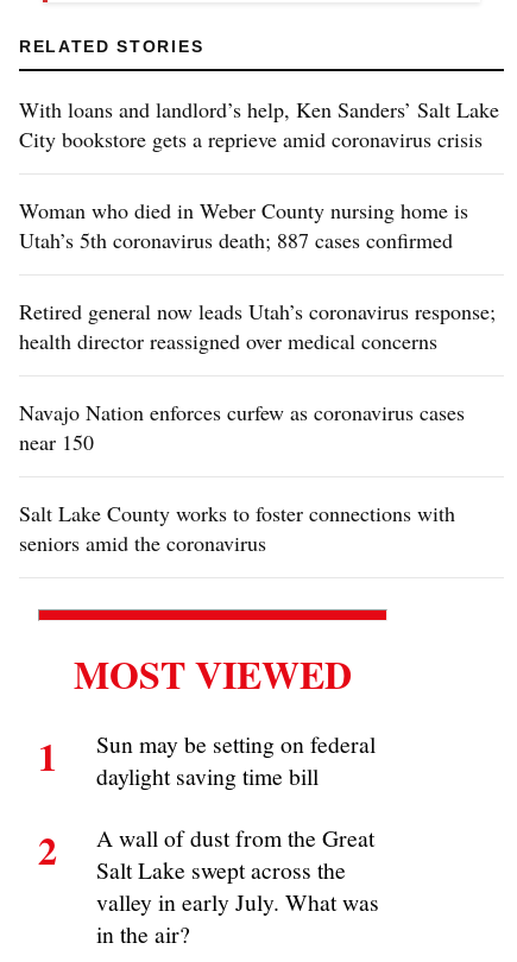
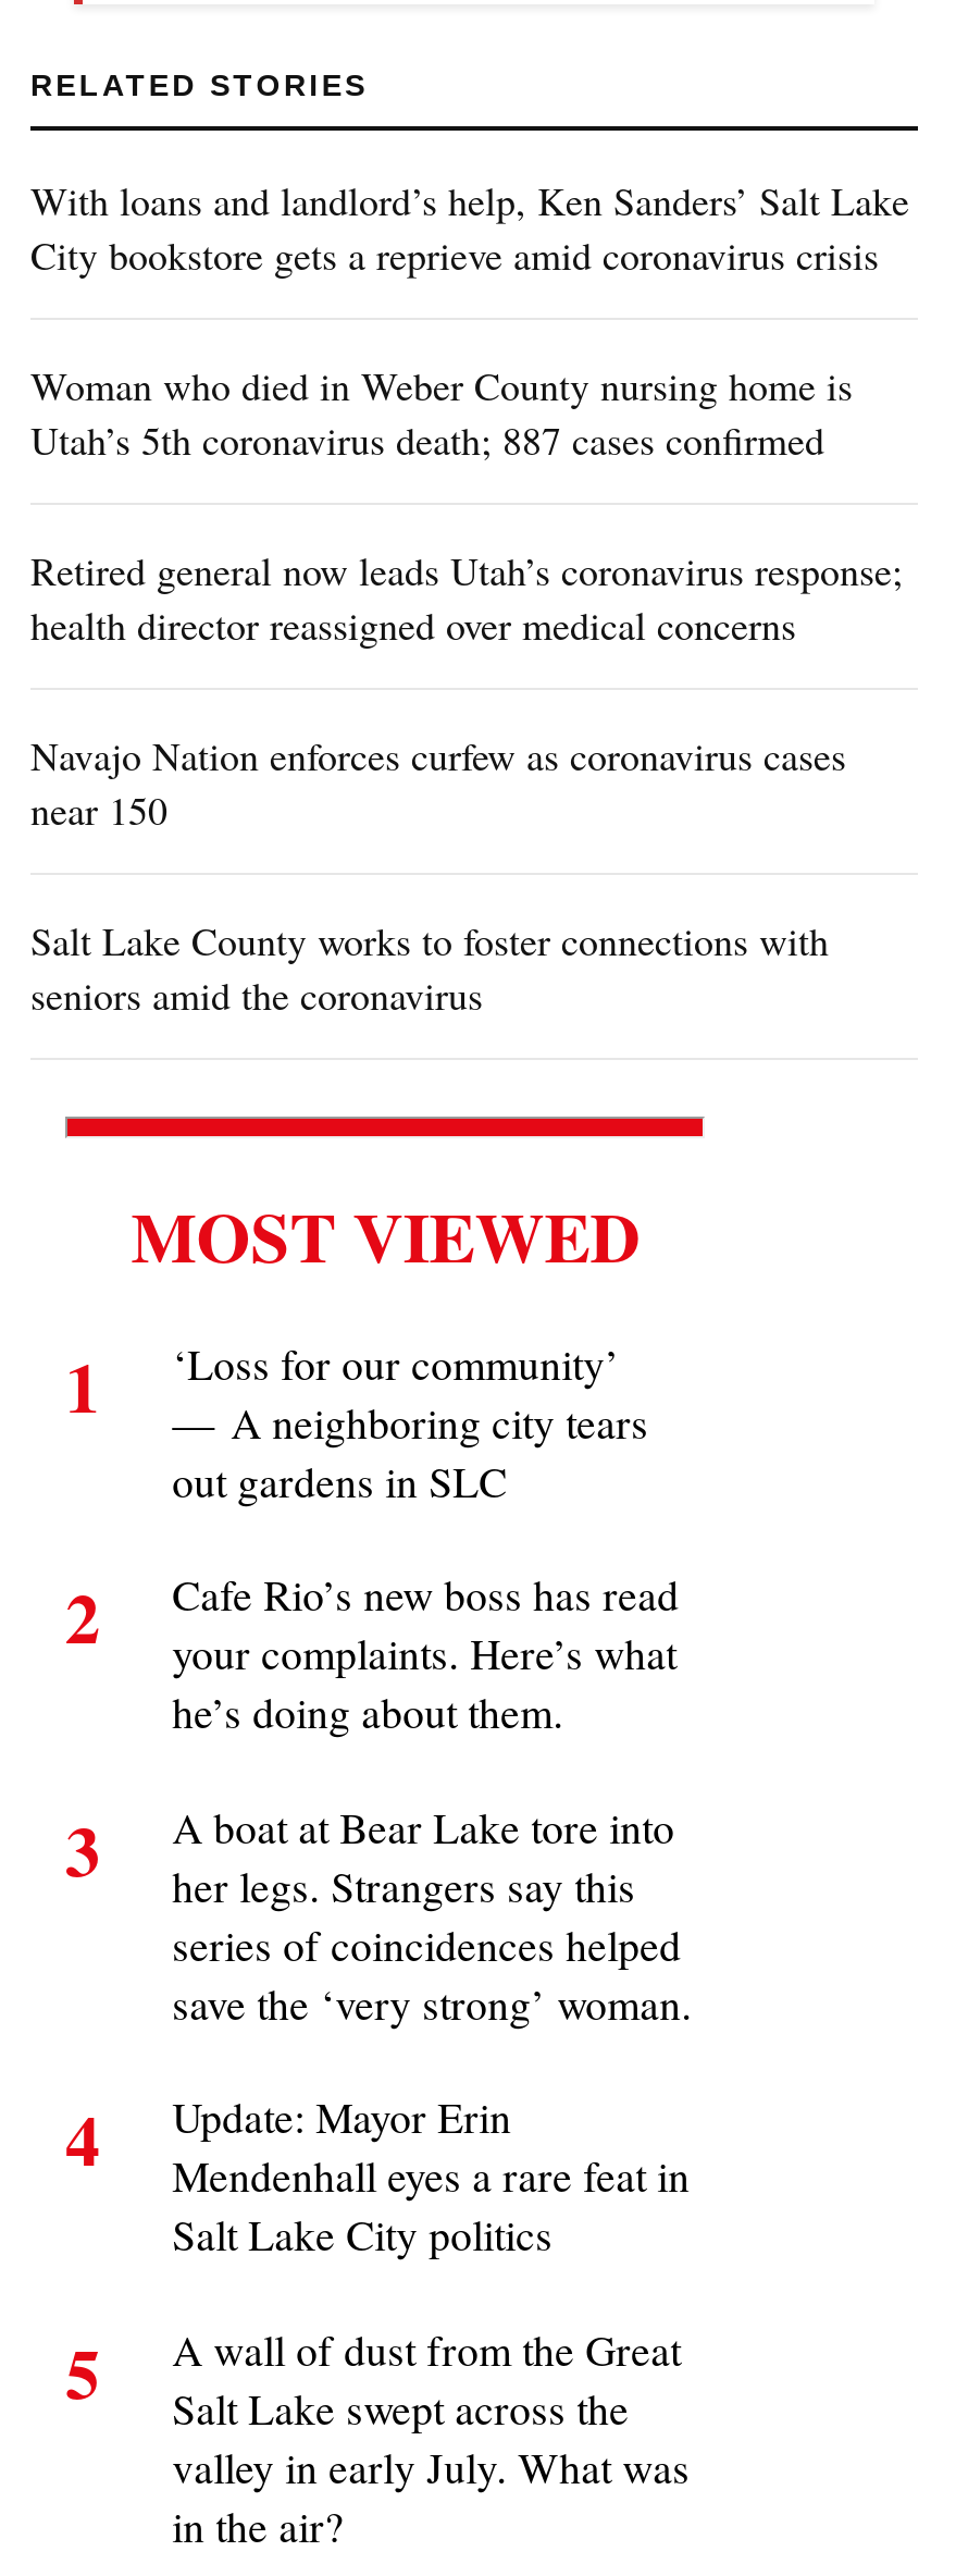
[96,727,376,792] Sun may be setting on federal | daylight saving time bill -> [172,1333,648,1509] ‘Loss for our community’ | — A neighboring city tears | out gardens in SLC
none -> [65,1565,692,2422] Cafe Rio’s new boss has read | your complaints. Here’s what | he’s doing about them. | 3 | A boat at Bear Lake tore into | her legs. Strangers say this | series of coincidences helped | save the ‘very strong’ woman. | 4 | Update: Mayor Erin | Mendenhall eyes a rare feat in | Salt Lake City politics | 5

